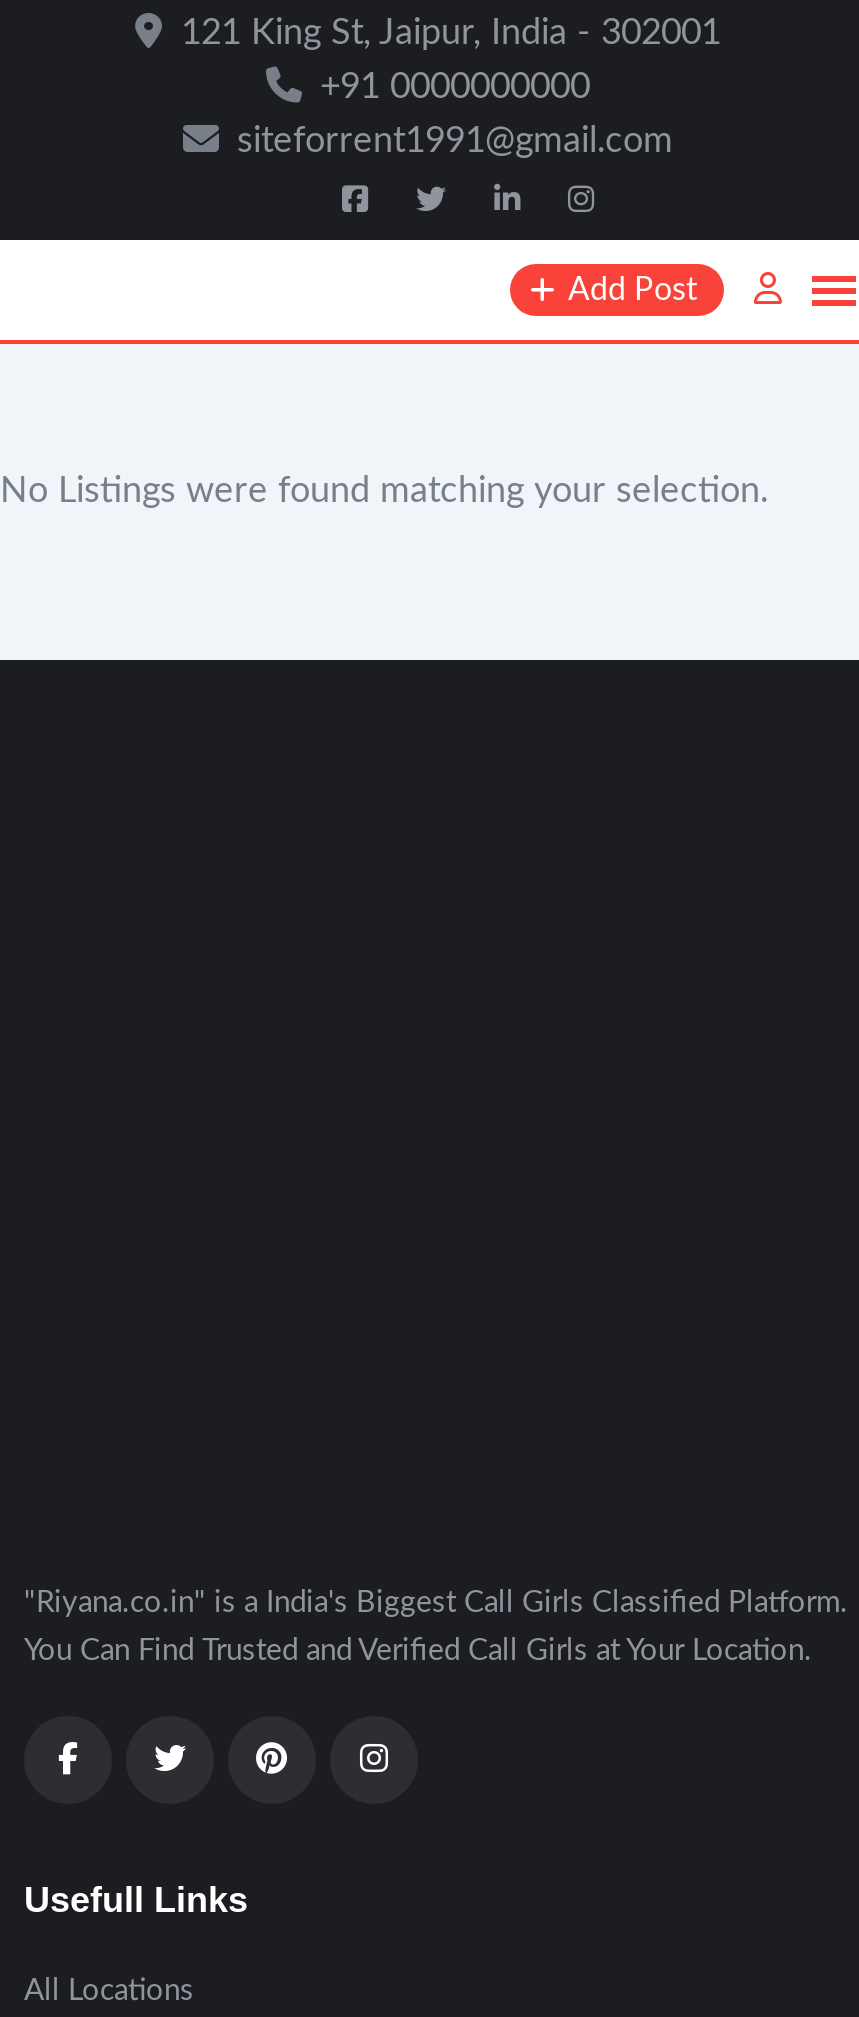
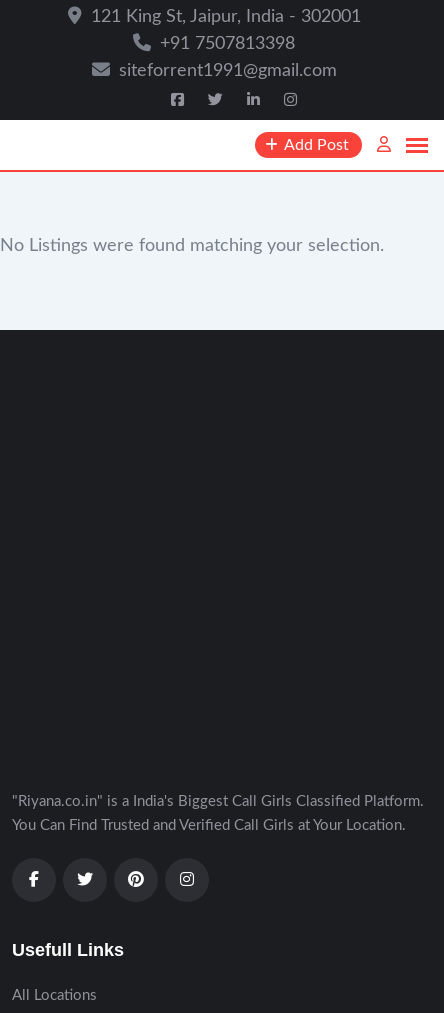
[320,70,590,106] +91 0000000000 -> [160,35,295,53] +91 7507813398

